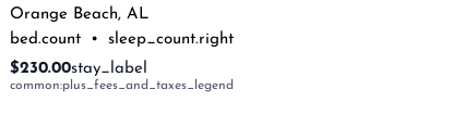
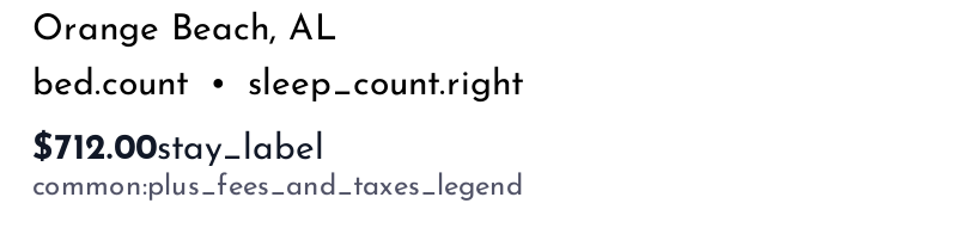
[10,61,147,77] $230.00stay_label -> [32,133,324,168] $712.00stay_label

